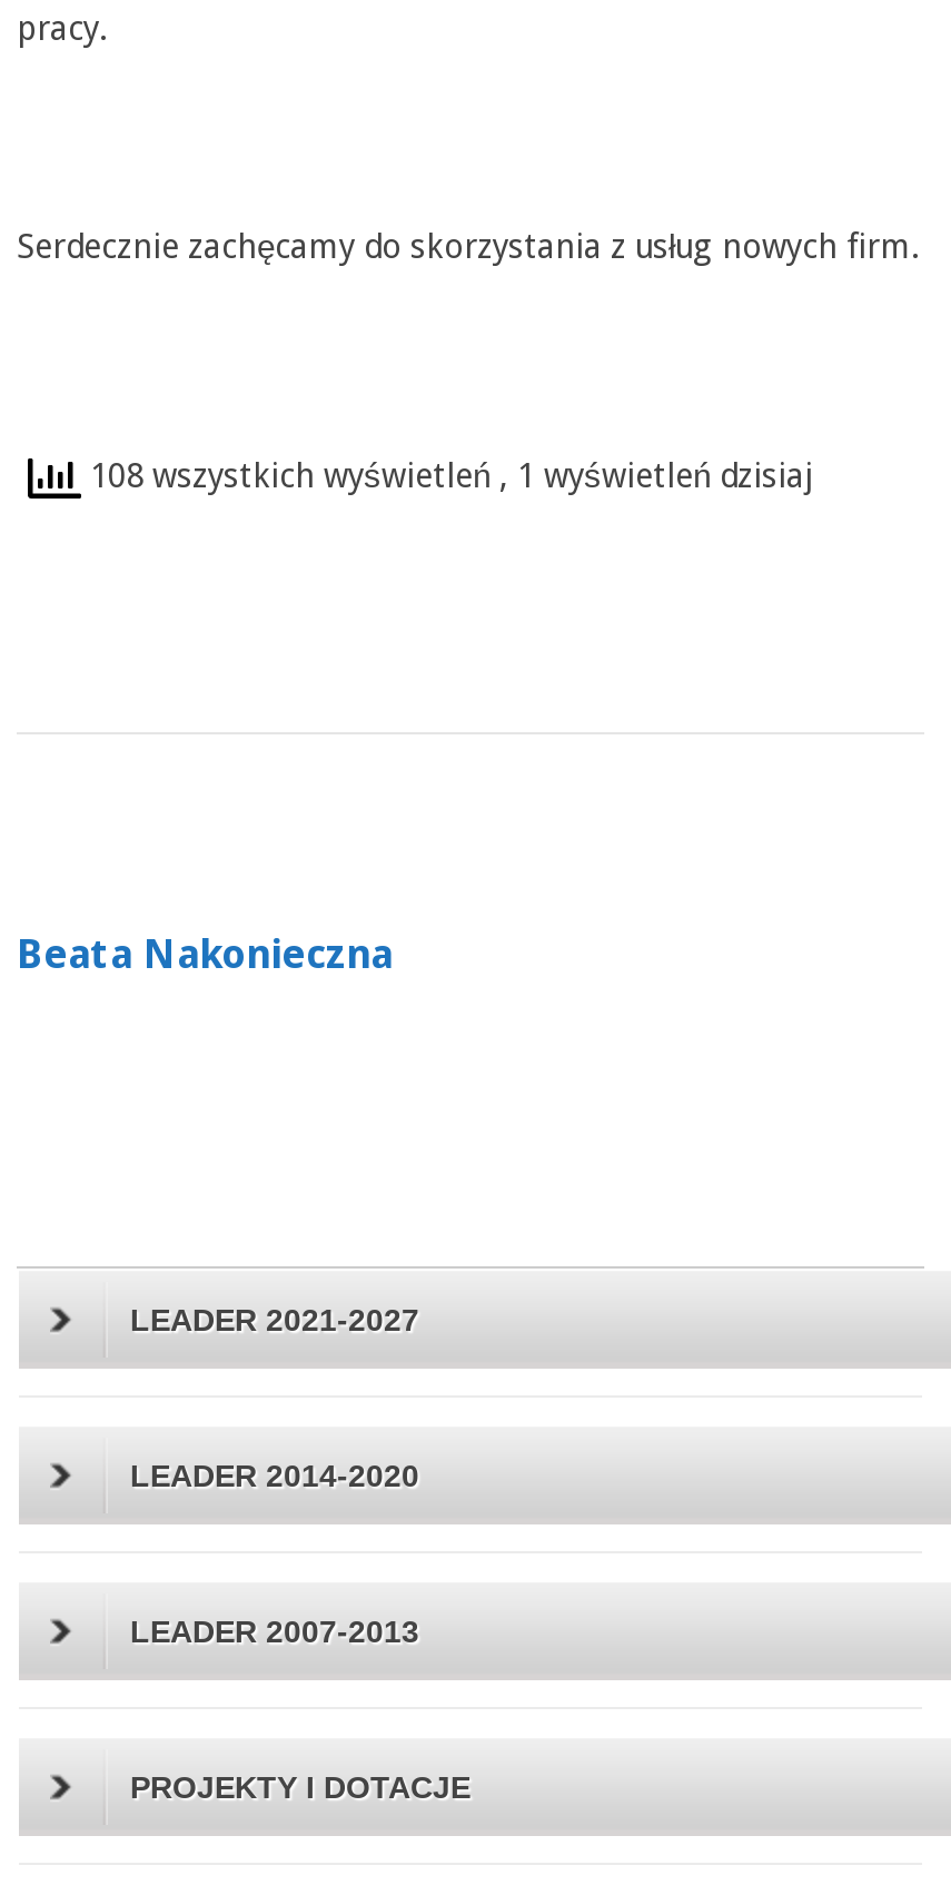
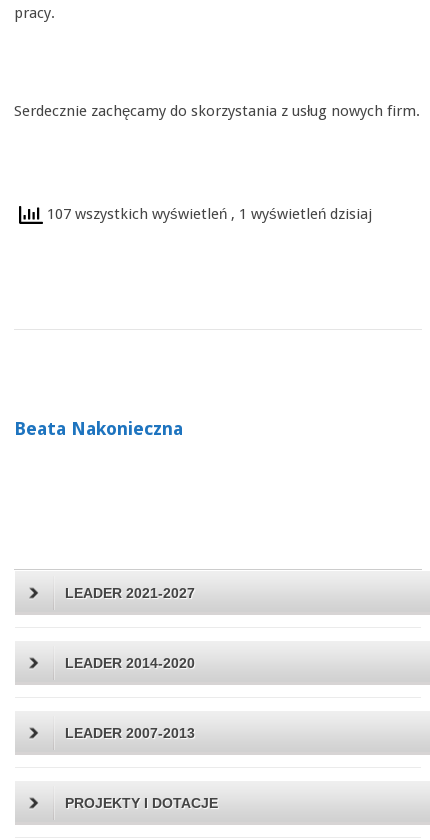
[81,457,813,497] 108 wszystkich wyświetleń, 1 wyświetleń dzisiaj -> [43,205,372,223] 107 wszystkich wyświetleń, 1 wyświetleń dzisiaj

